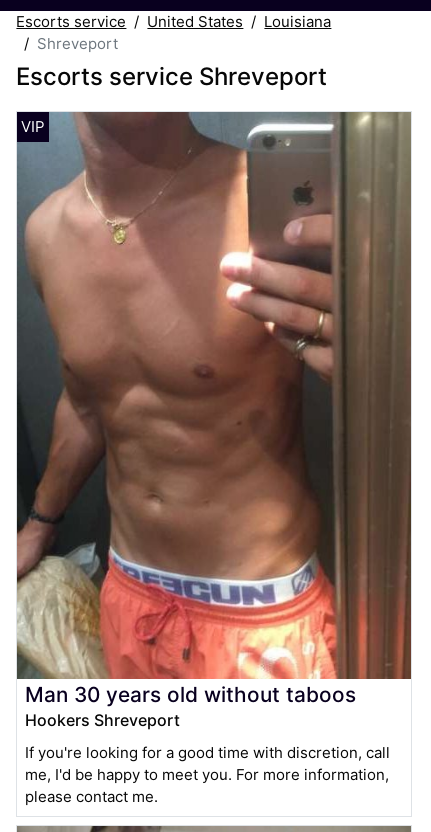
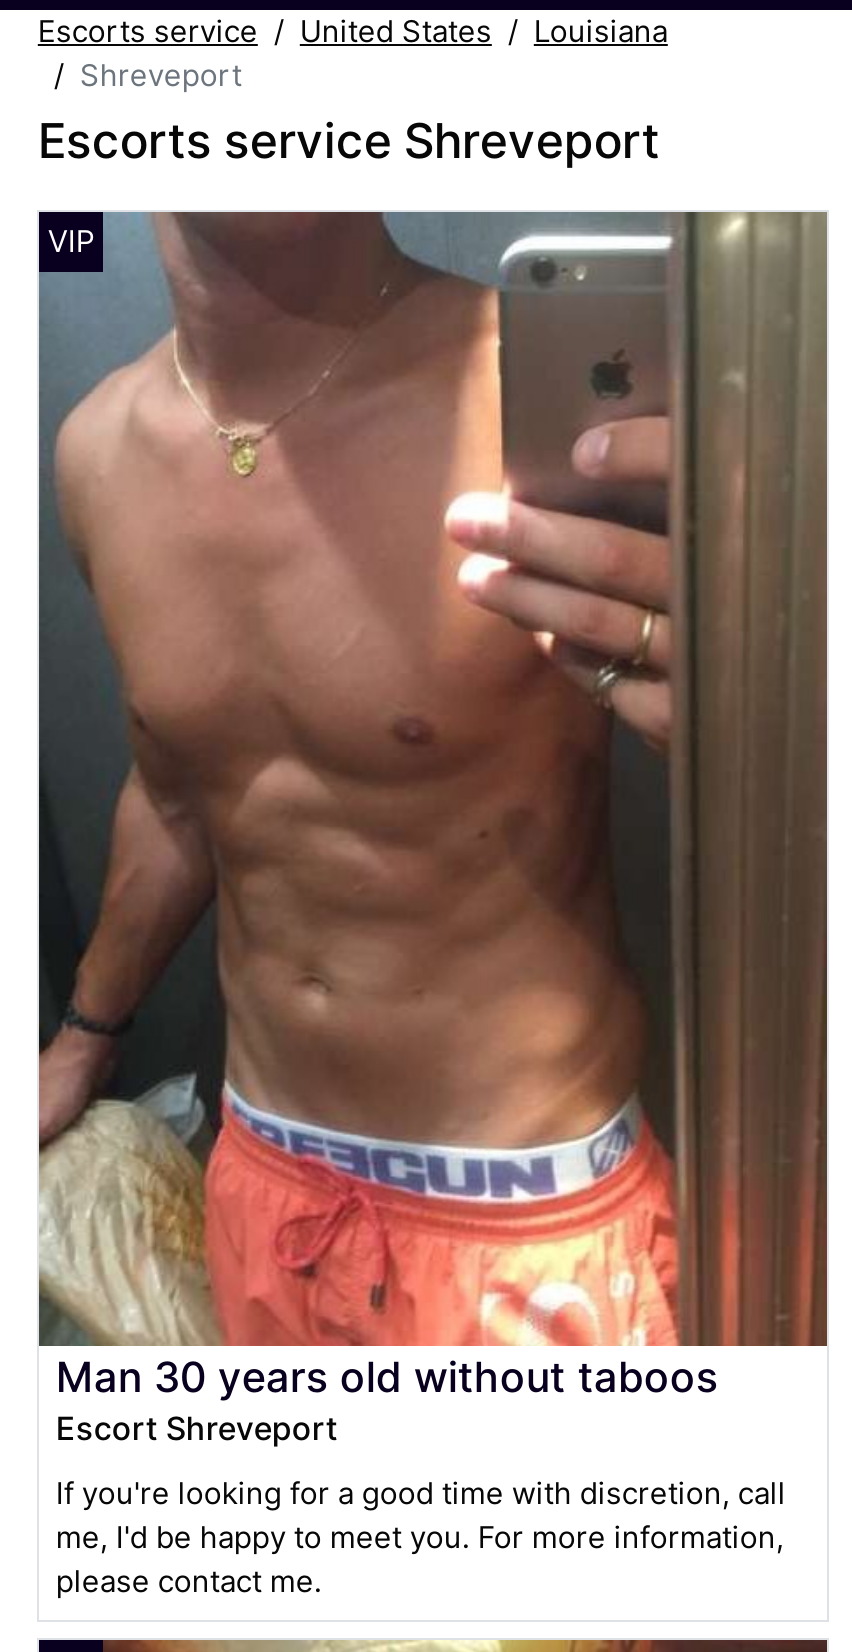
[25,710,180,730] Hookers Shreveport -> [56,1408,338,1448] Escort Shreveport

